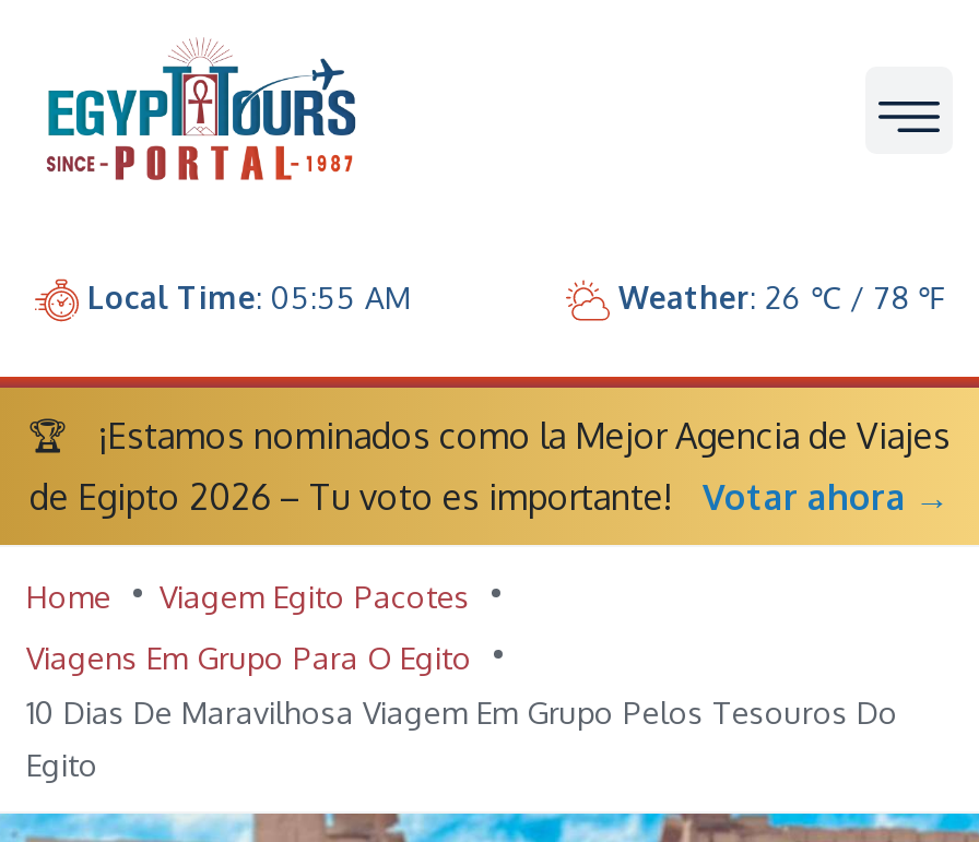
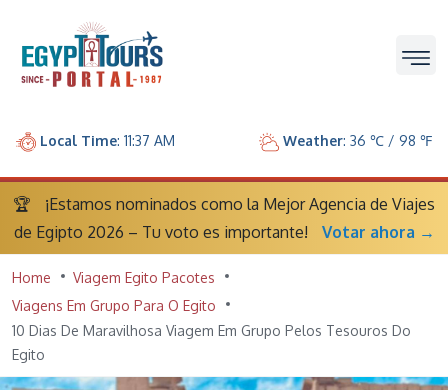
[87,278,411,315] Local Time: 05:55 AM -> [40,132,175,149] Local Time: 11:37 AM
[618,278,944,315] Weather: 26 ℃ / 78 ℉ -> [283,132,432,149] Weather: 36 ℃ / 98 ℉

